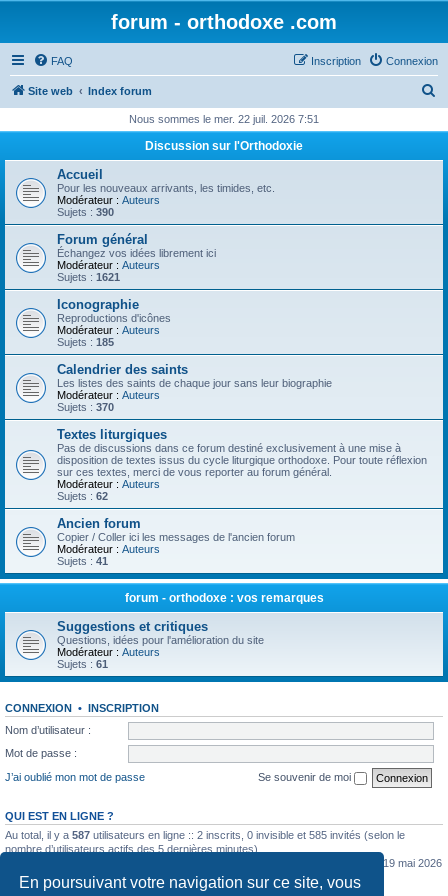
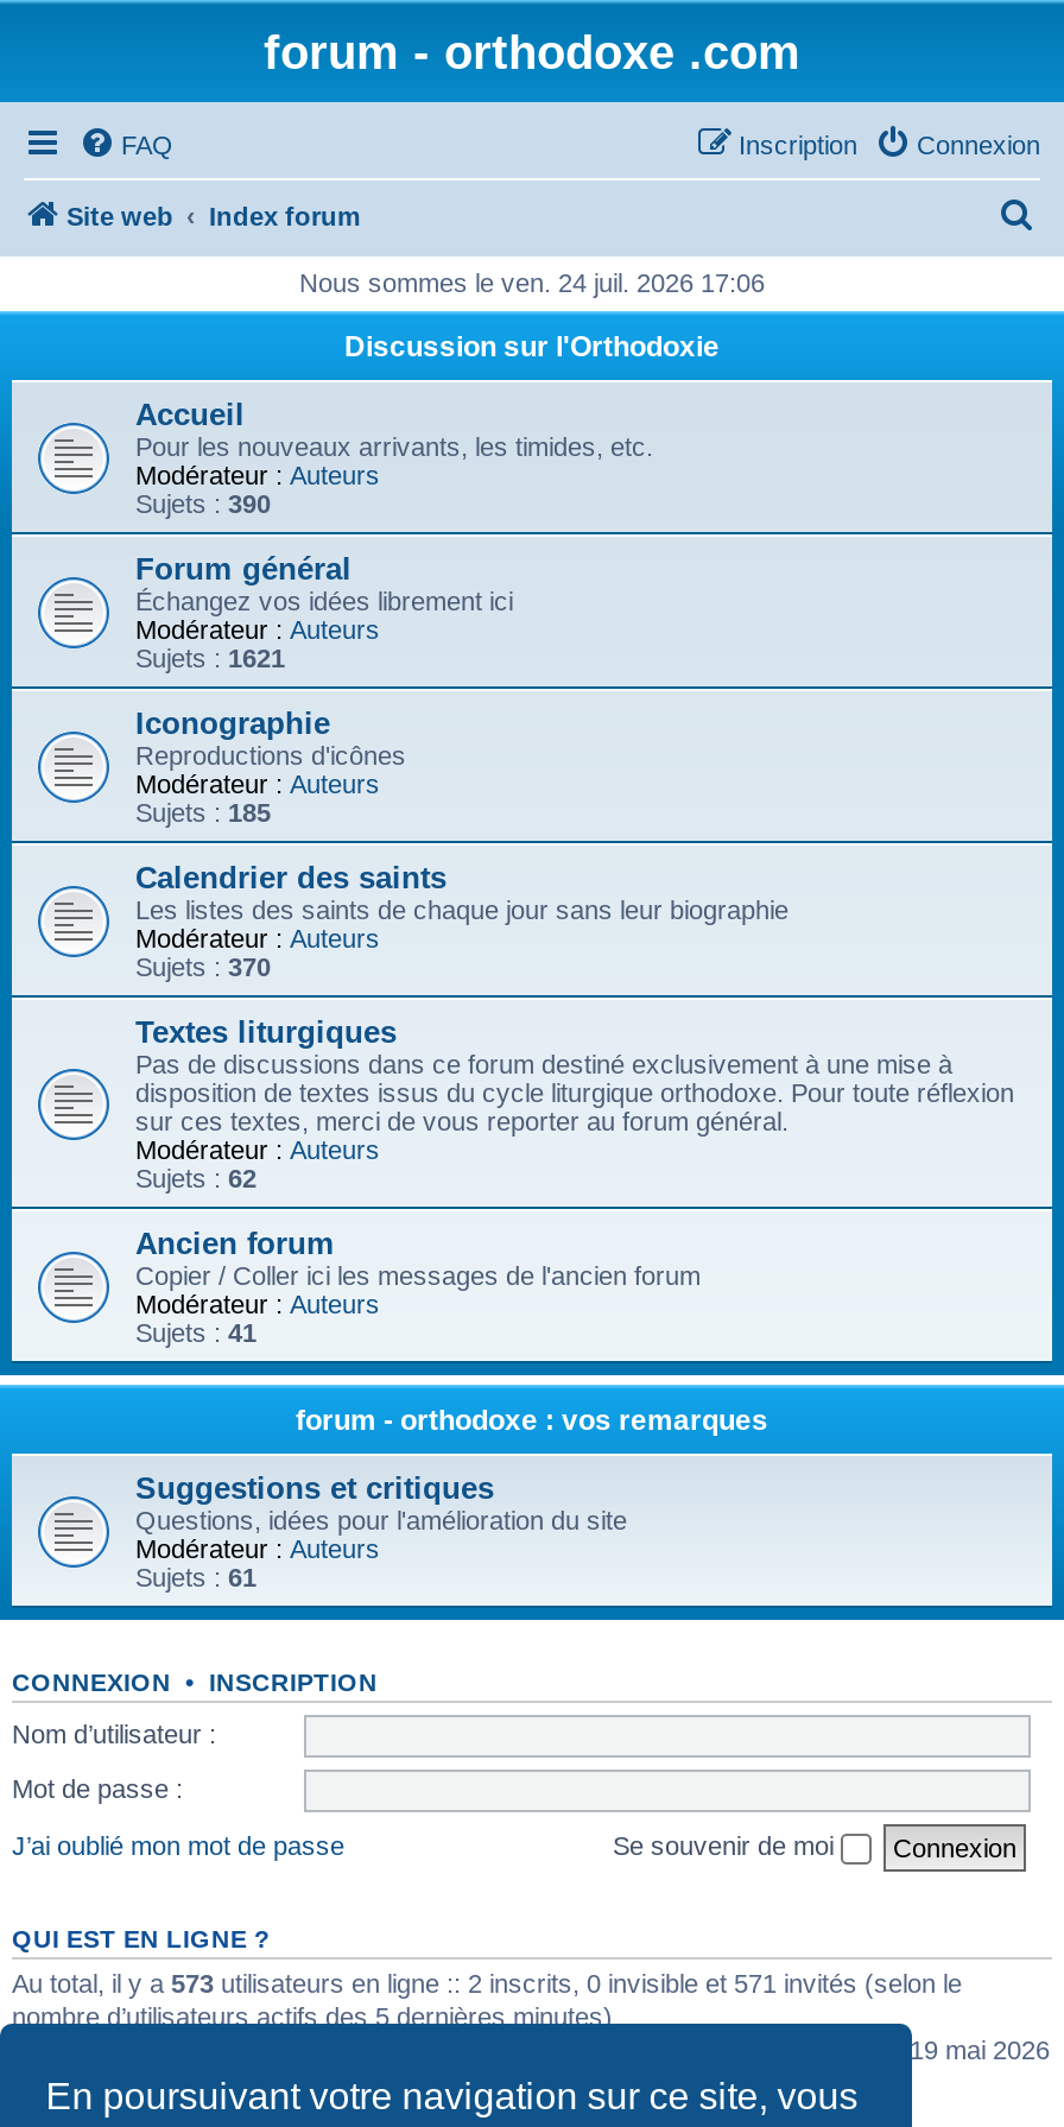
[129,113,319,125] Nous sommes le mer. 22 juil. 2026 7:51 -> [299,268,765,297] Nous sommes le ven. 24 juil. 2026 17:06
[5,828,405,840] Au total, il y a 587 utilisateurs en ligne :: 2 inscrits, 0 invisible et 585 invités (selon le -> [12,1968,962,1996] Au total, il y a 573 utilisateurs en ligne :: 2 inscrits, 0 invisible et 571 invités (selon le

